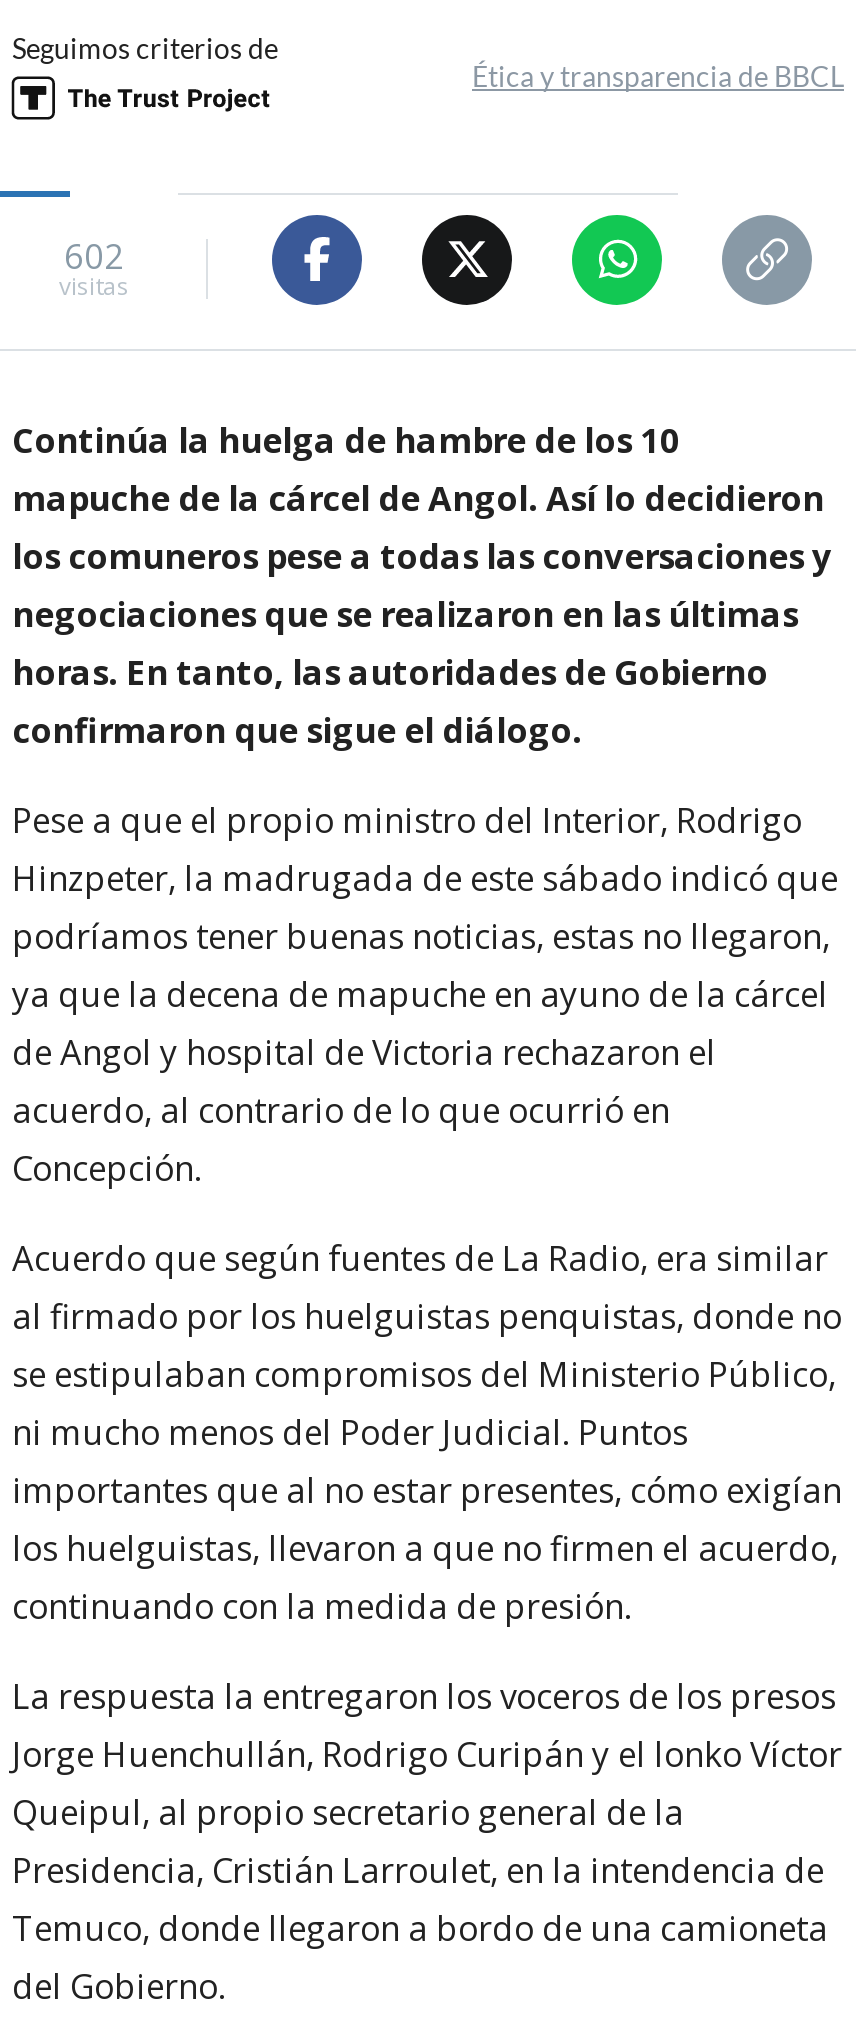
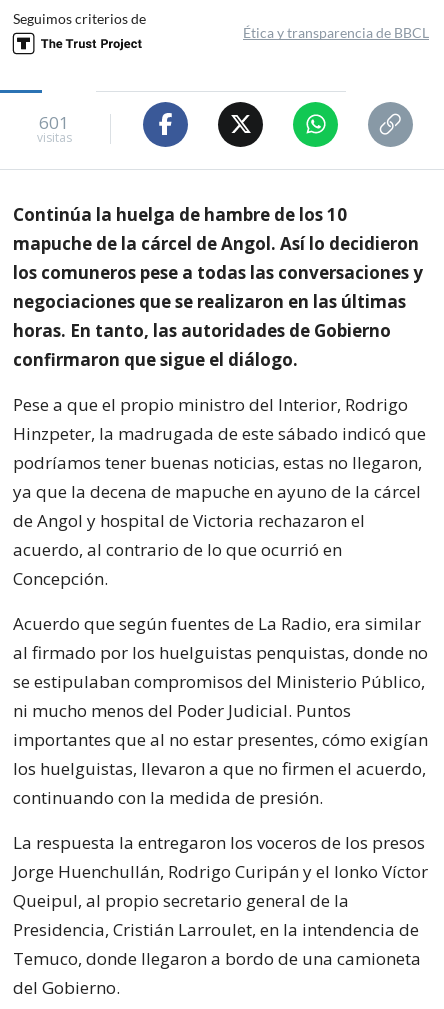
[64,234,124,280] 602 -> [39,111,69,134] 601

